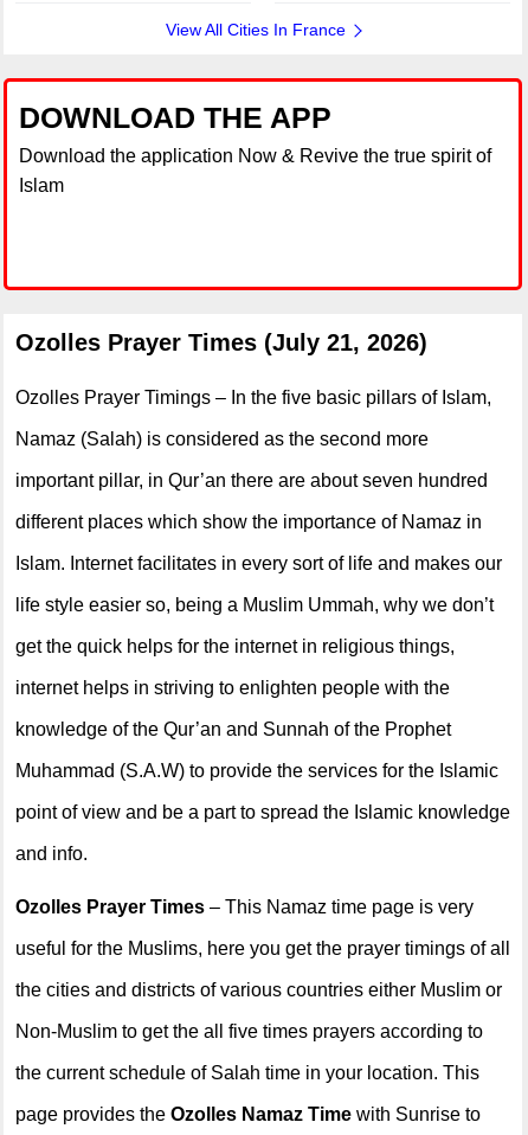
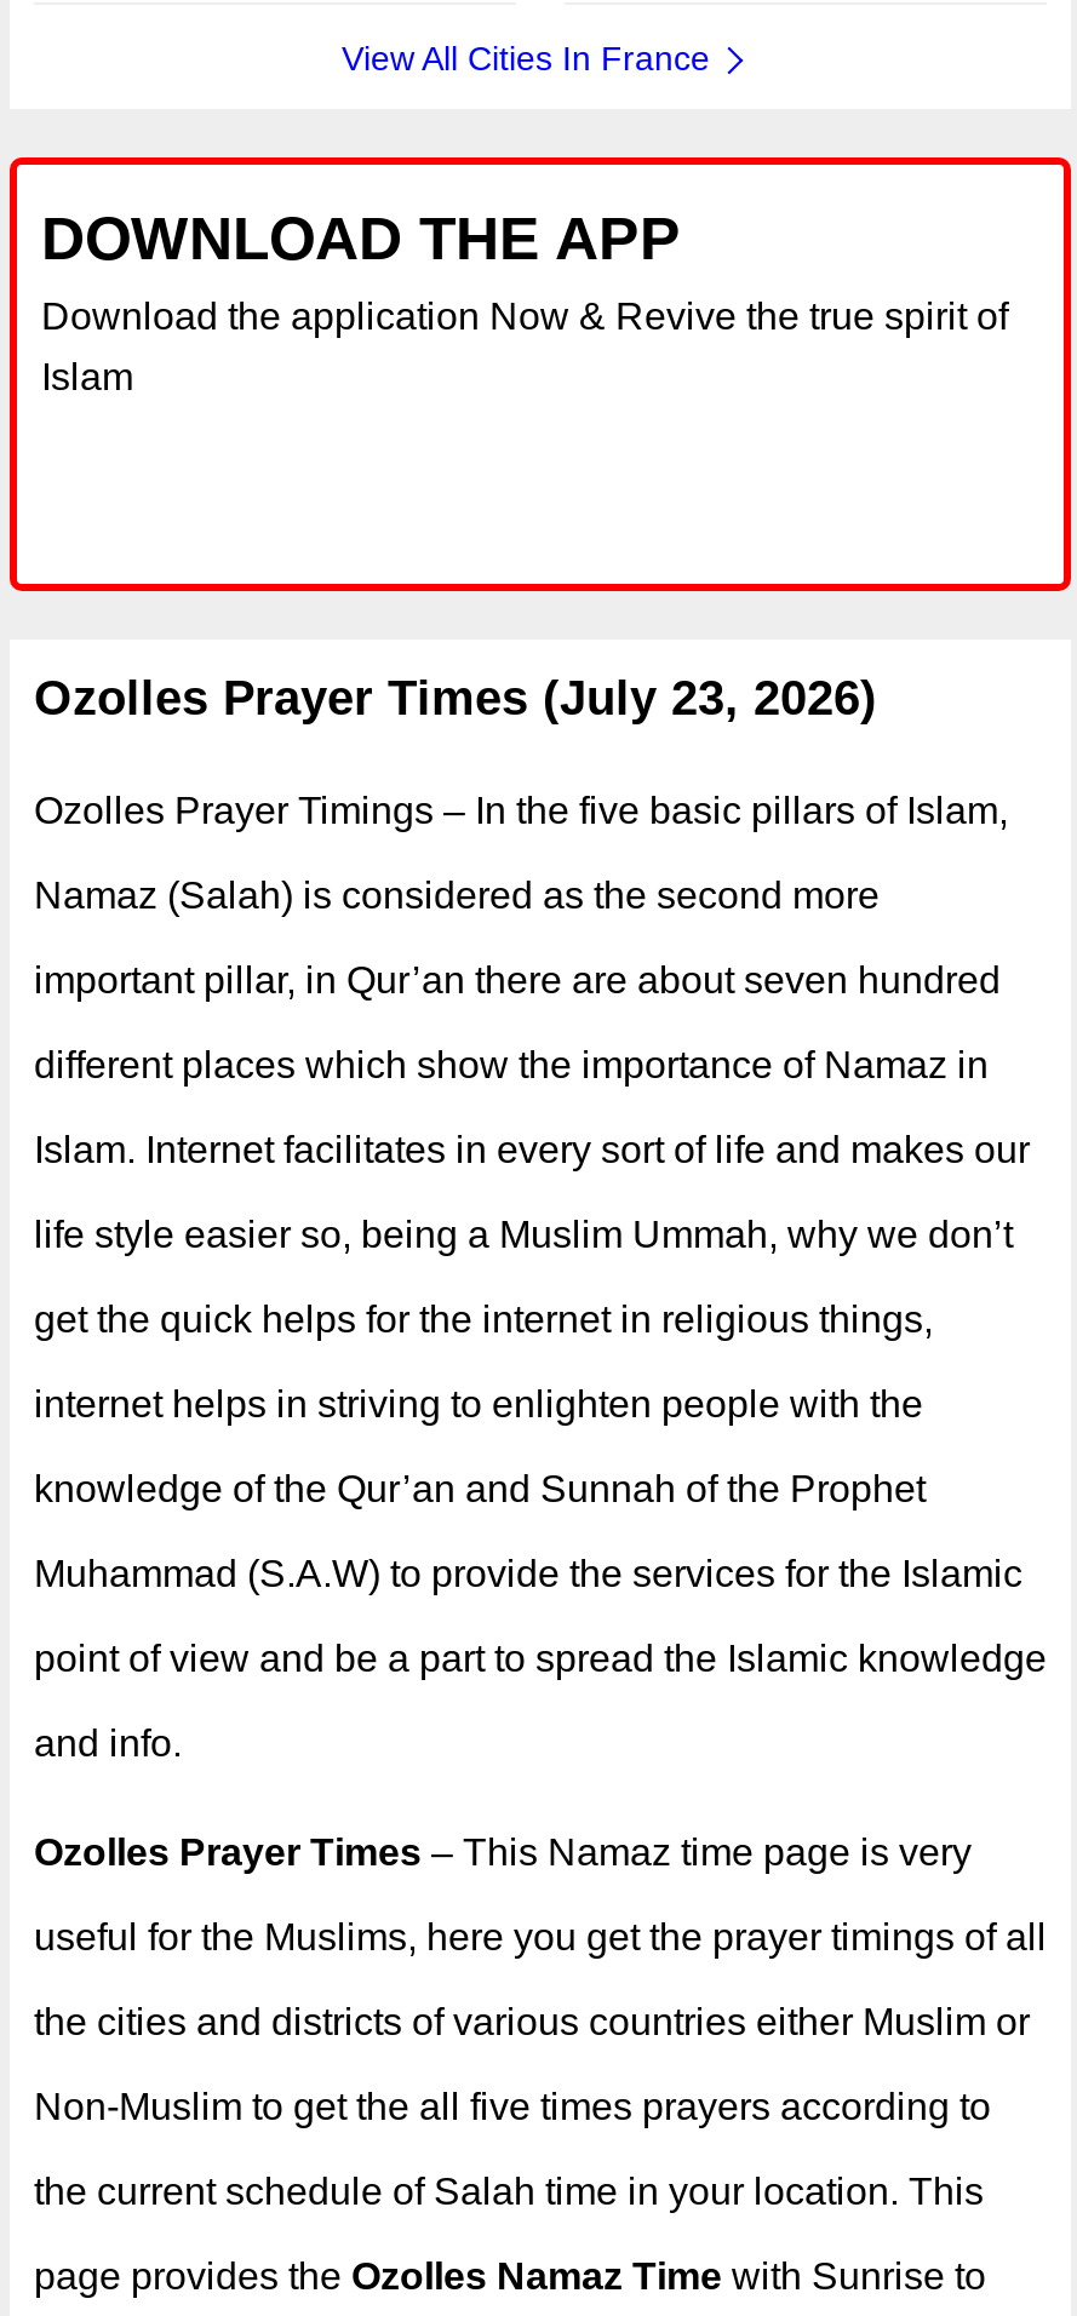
[15,329,427,355] Ozolles Prayer Times (July 21, 2026) -> [34,671,877,724] Ozolles Prayer Times (July 23, 2026)

